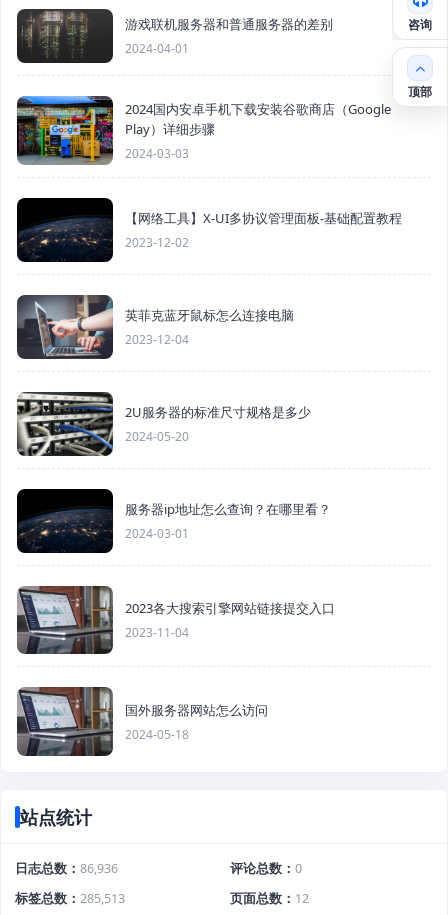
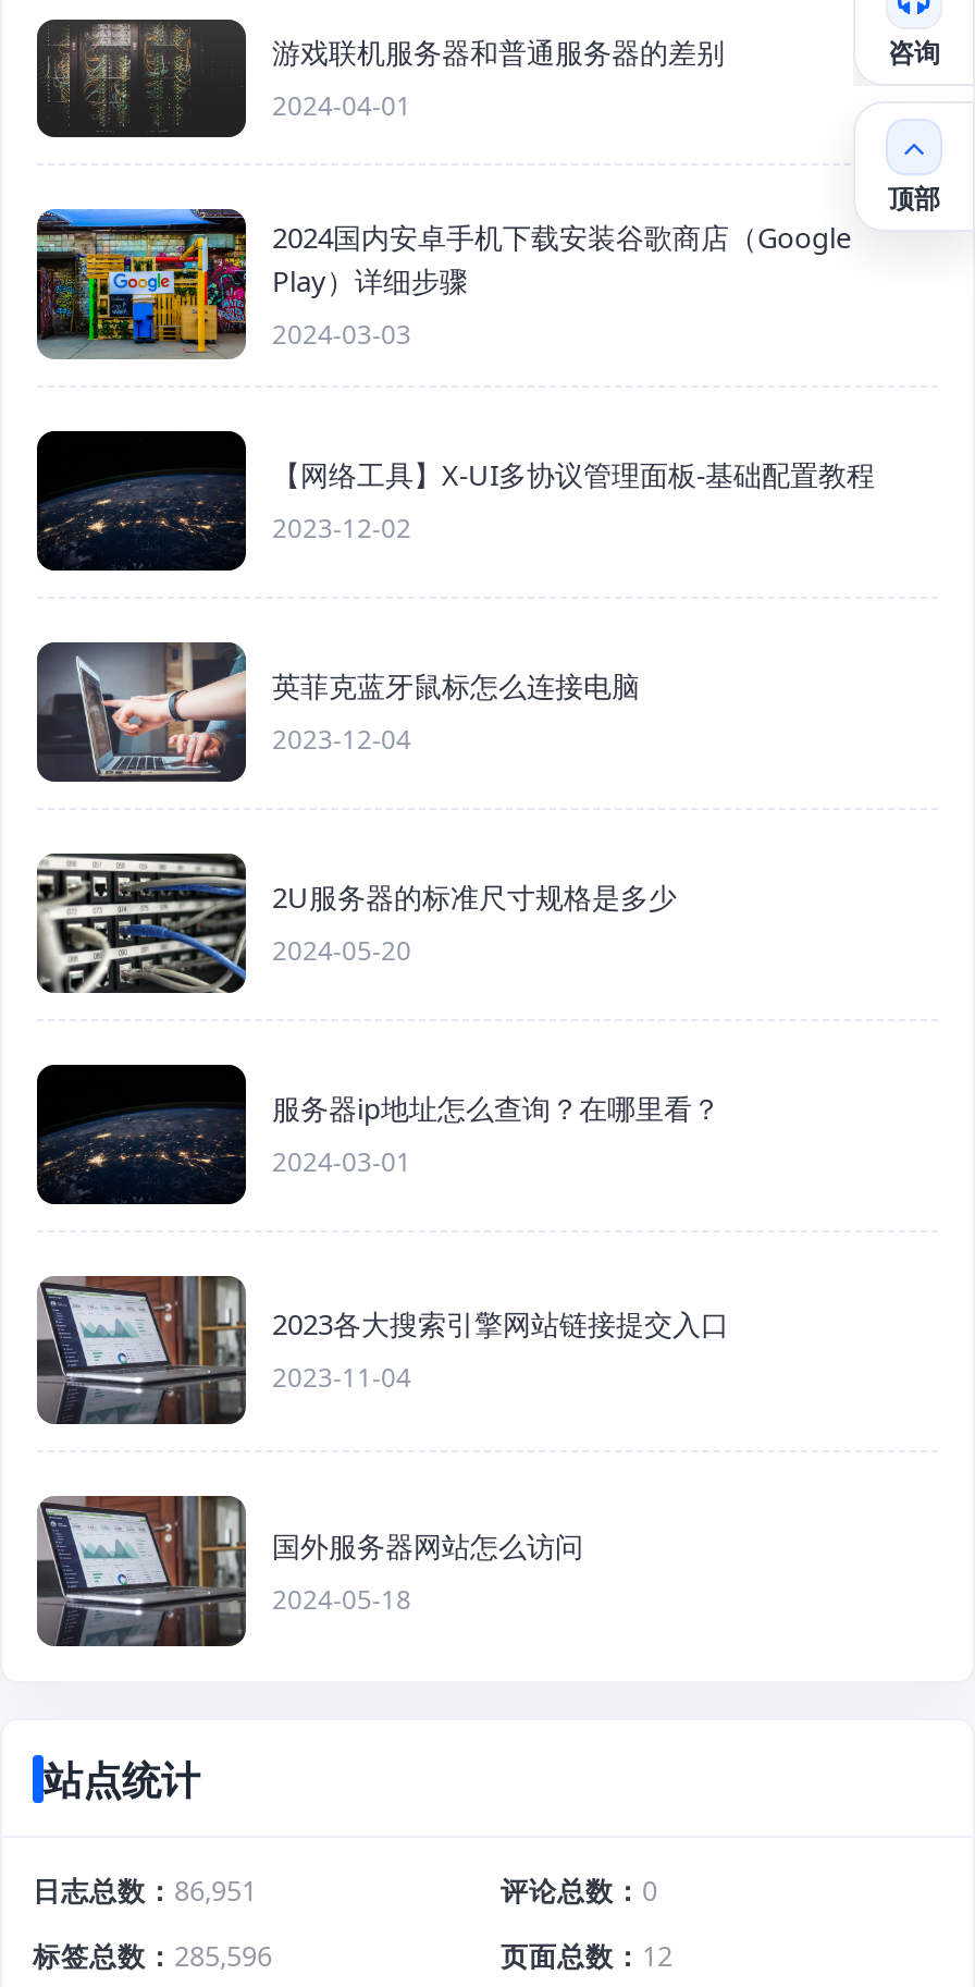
[15,860,118,877] 日志总数 86,936 -> [33,1872,257,1909] 日志总数 86,951
[15,890,125,907] 标签总数 285,513 -> [33,1937,272,1974] 标签总数 285,596

